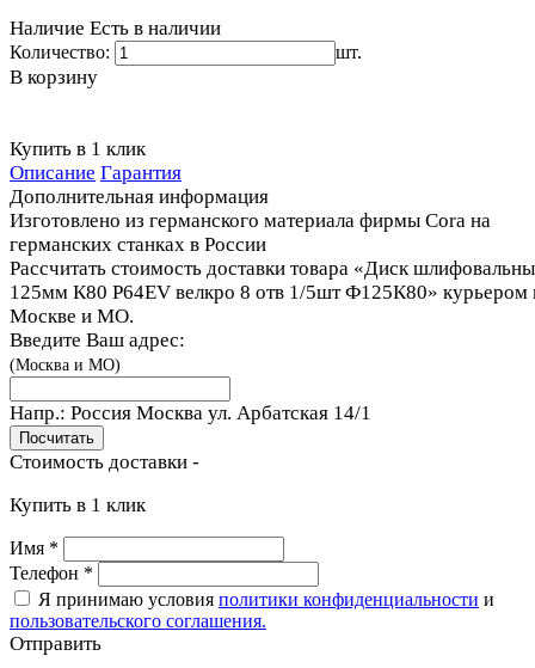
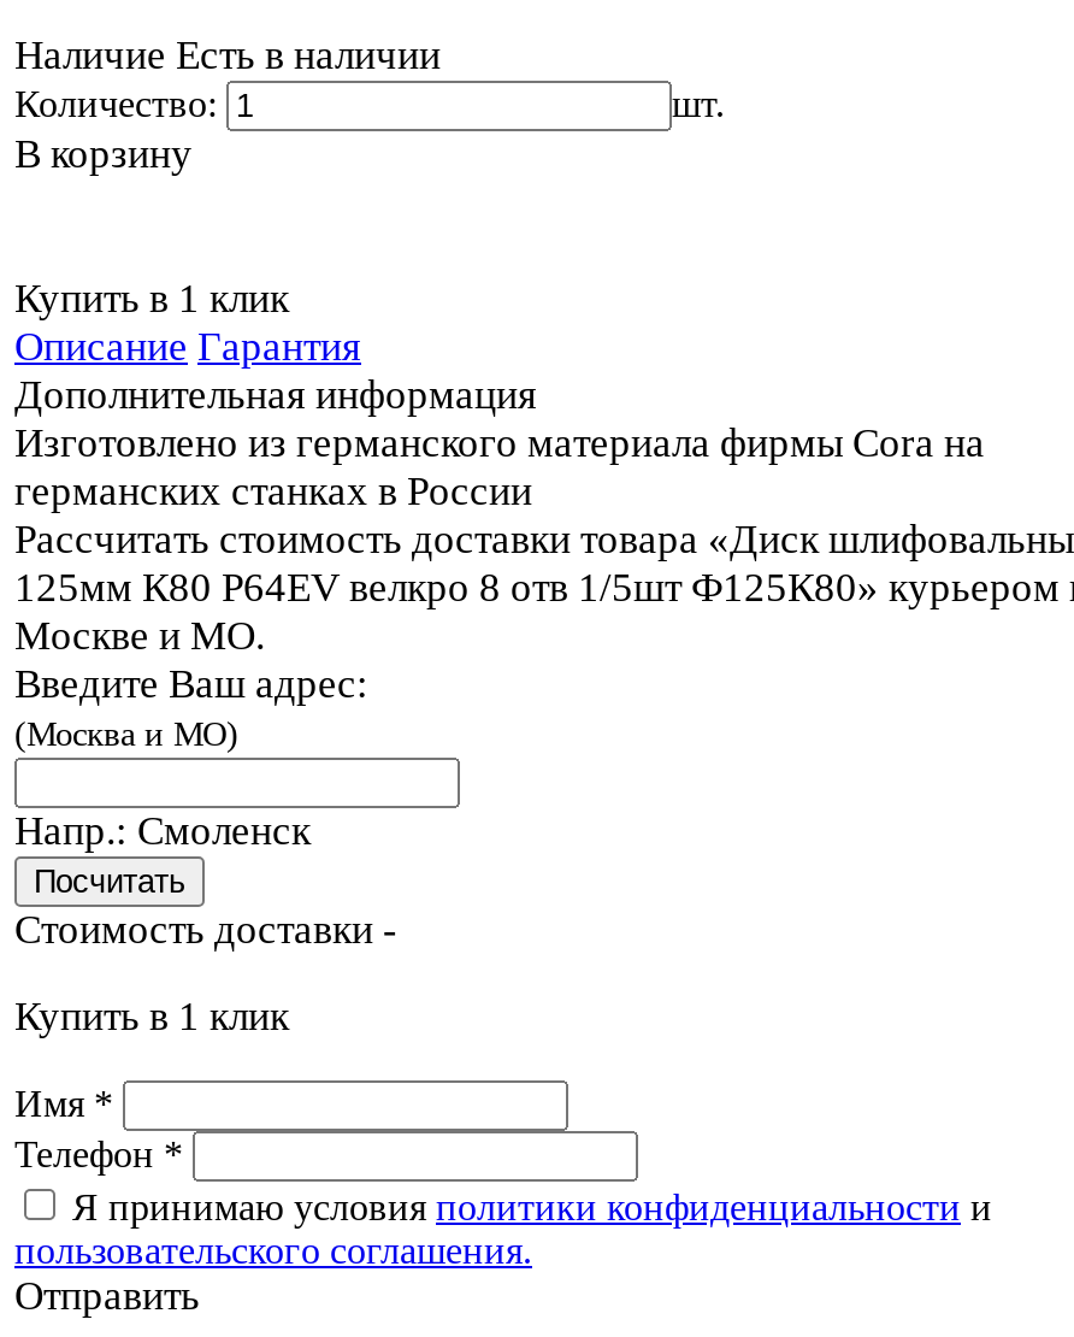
[10,401,371,424] Напр.:Россия Москва ул. Арбатская 14/1 -> [14,808,311,854] Напр.:Смоленск

